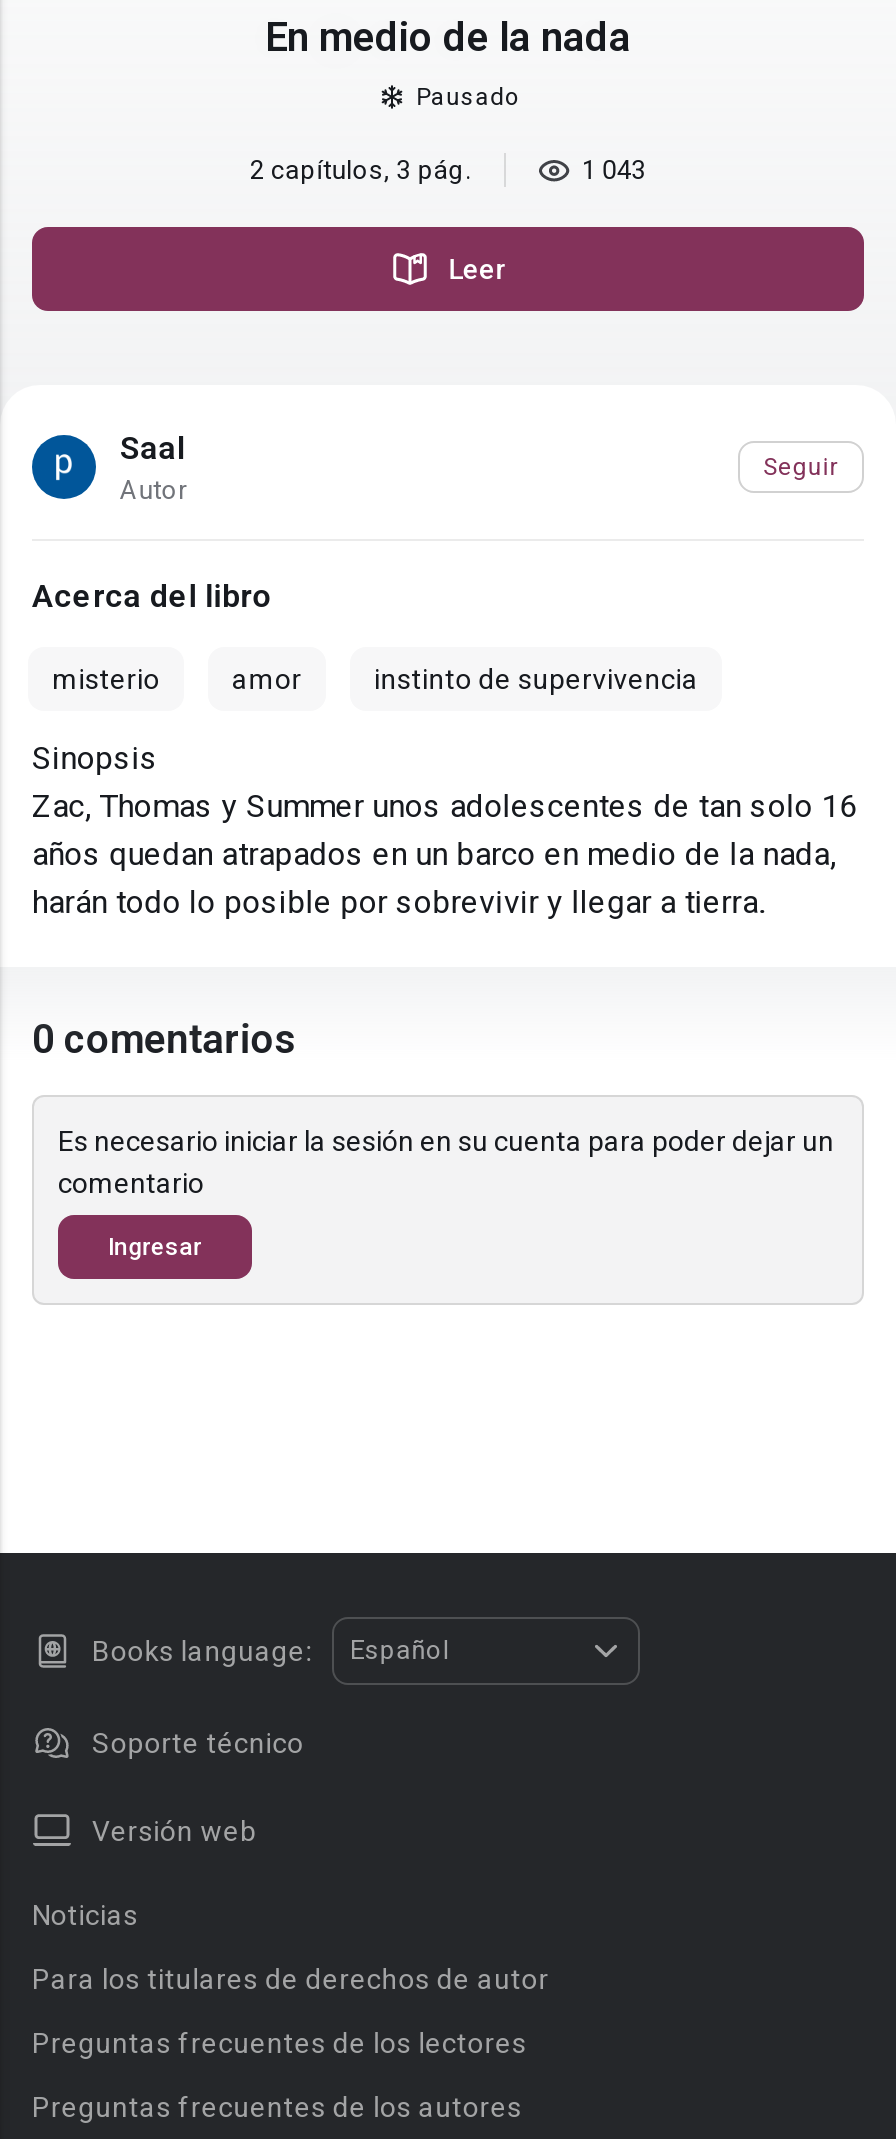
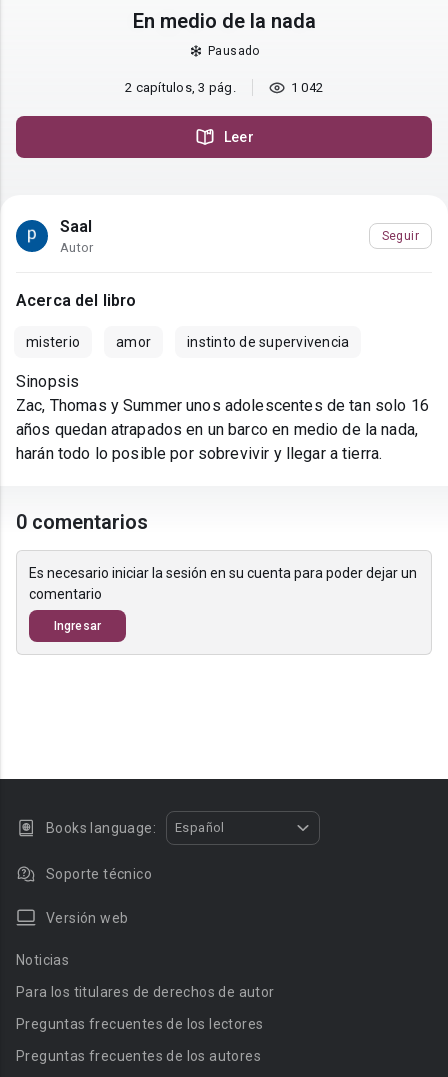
[582,155,646,185] 1 043 -> [291,80,323,95] 1 042

